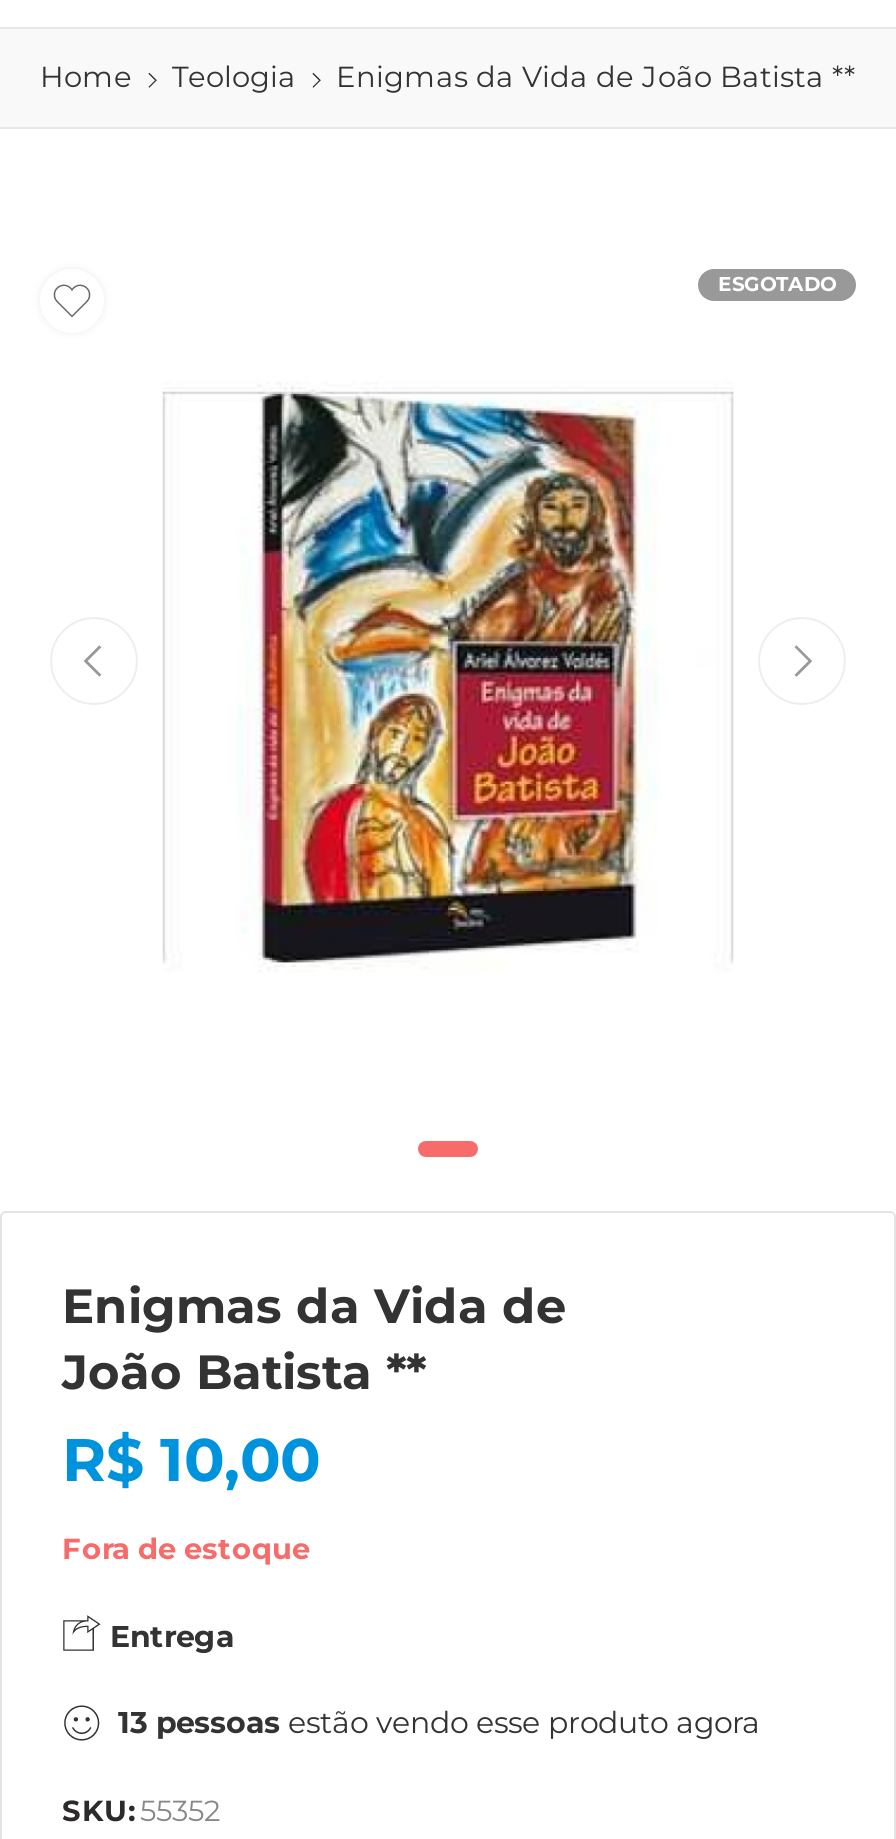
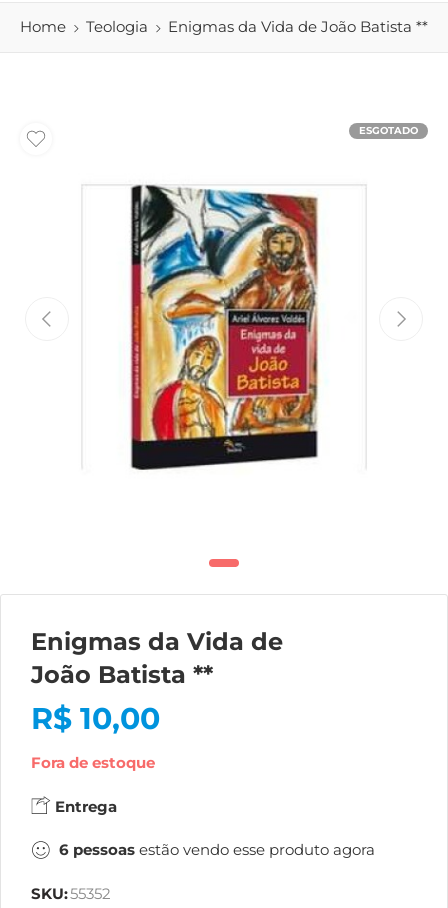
[118,1703,760,1741] 13 pessoas estão vendo esse produto agora -> [59,840,375,859] 6 pessoas estão vendo esse produto agora

